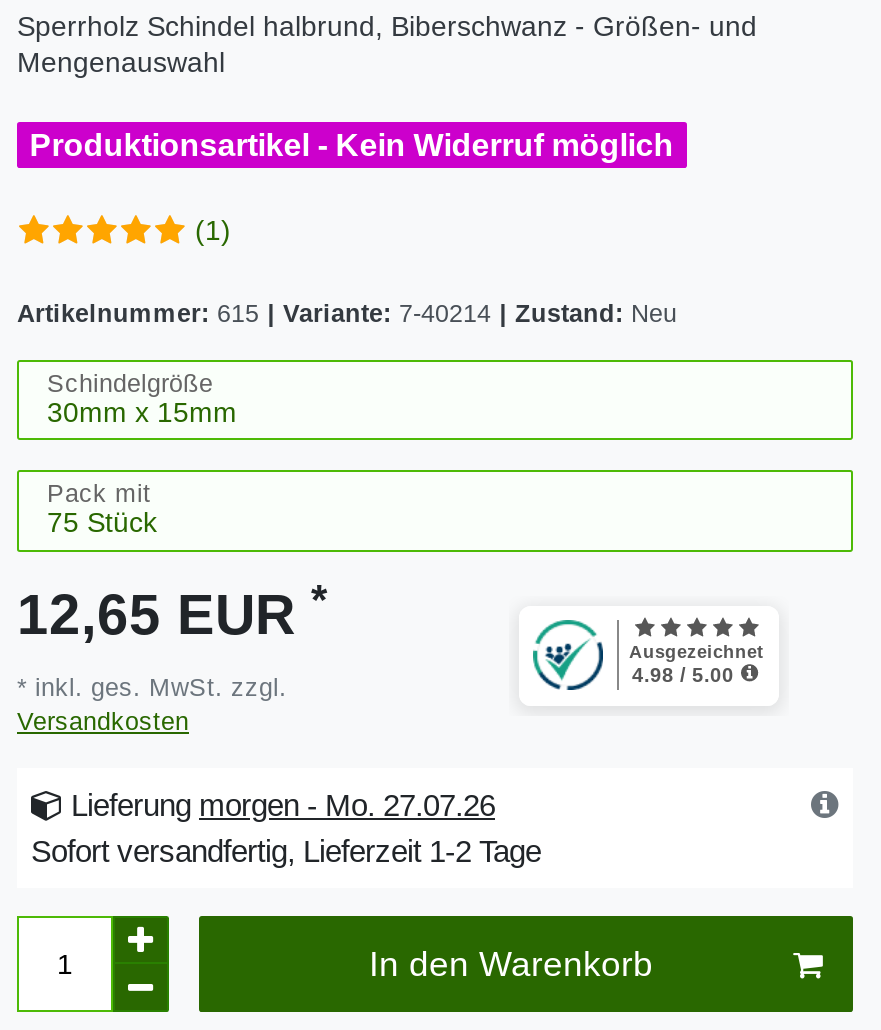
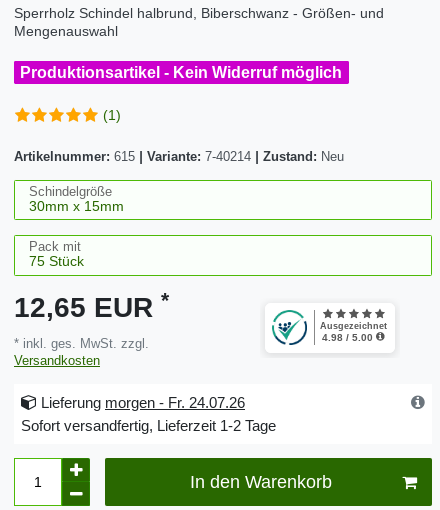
[63,788,495,822] Lieferung morgen - Mo. 27.07.26 -> [37,394,245,411] Lieferung morgen - Fr. 24.07.26

